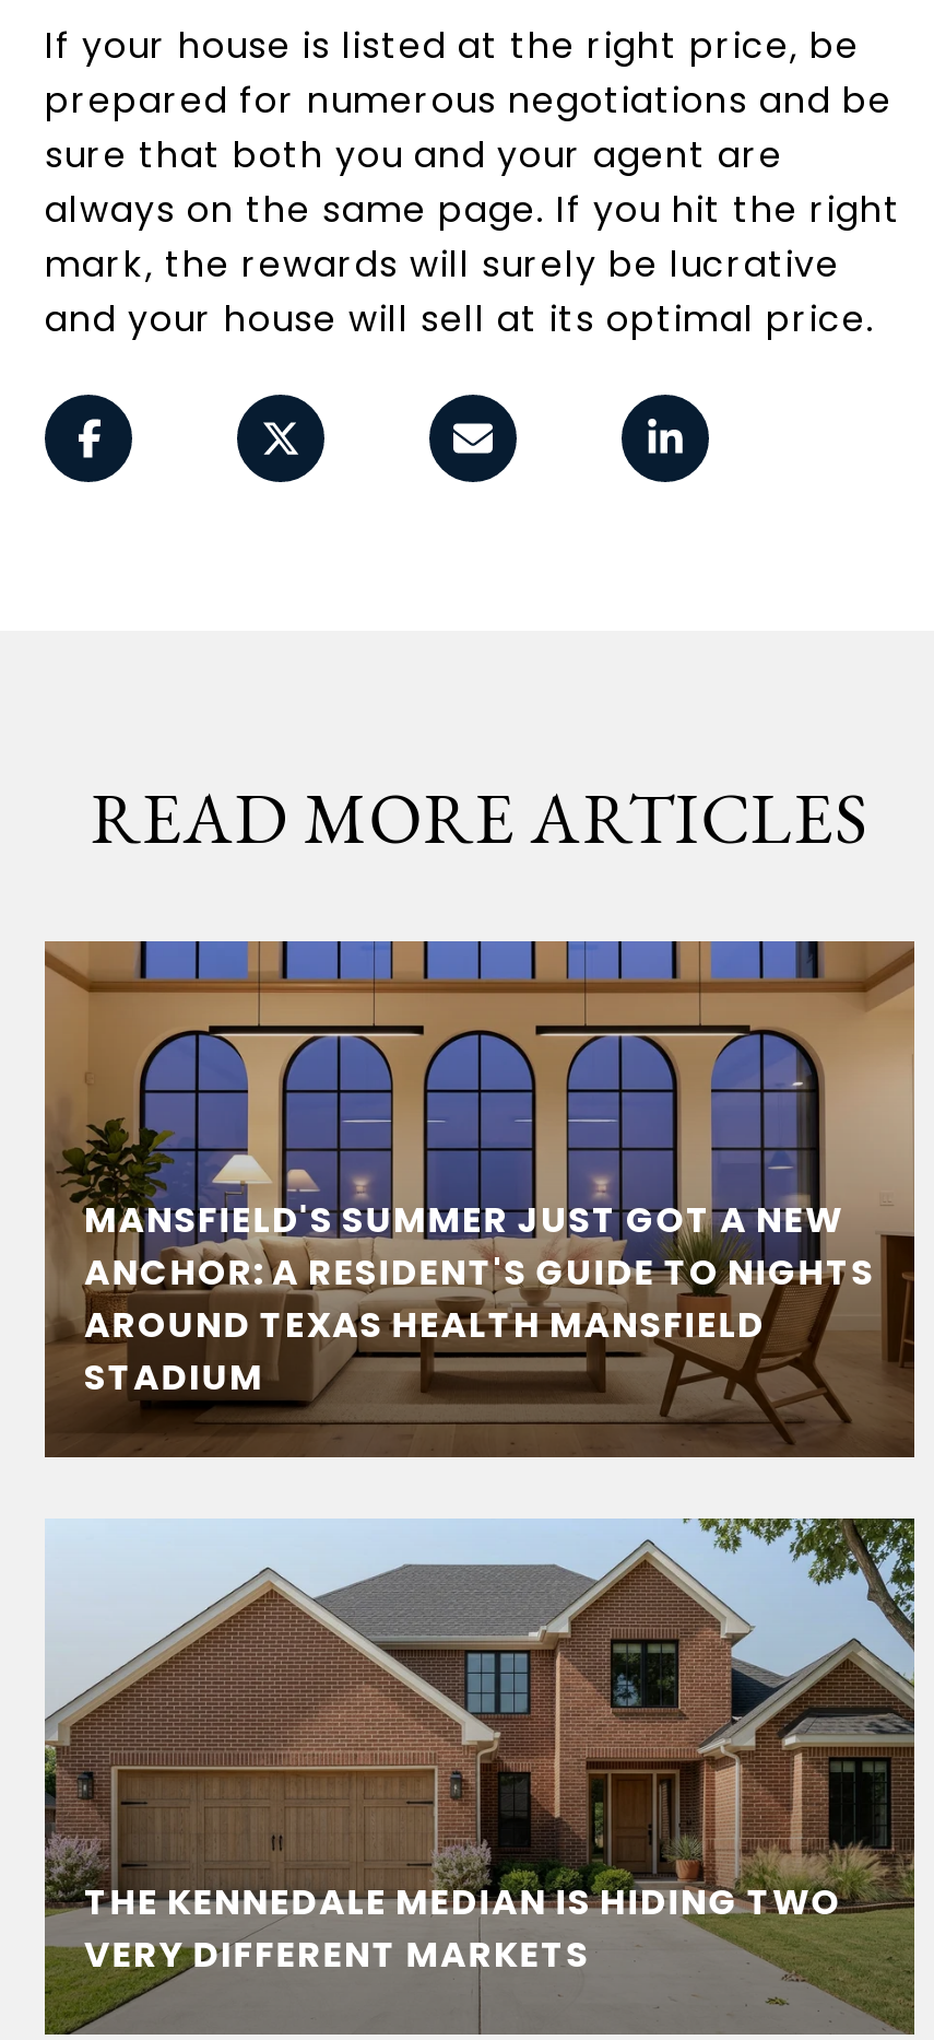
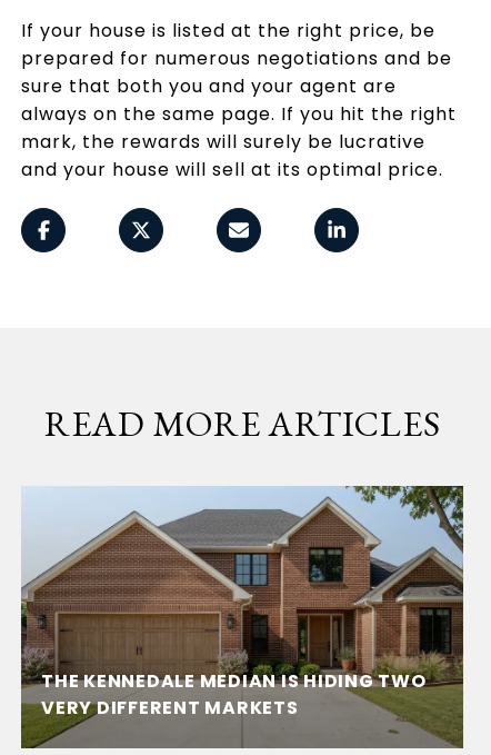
[43,939,917,1455] [image] | MANSFIELD'S SUMMER JUST GOT A NEW | ANCHOR: A RESIDENT'S GUIDE TO NIGHTS | AROUND TEXAS HEALTH MANSFIELD | STADIUM -> none

